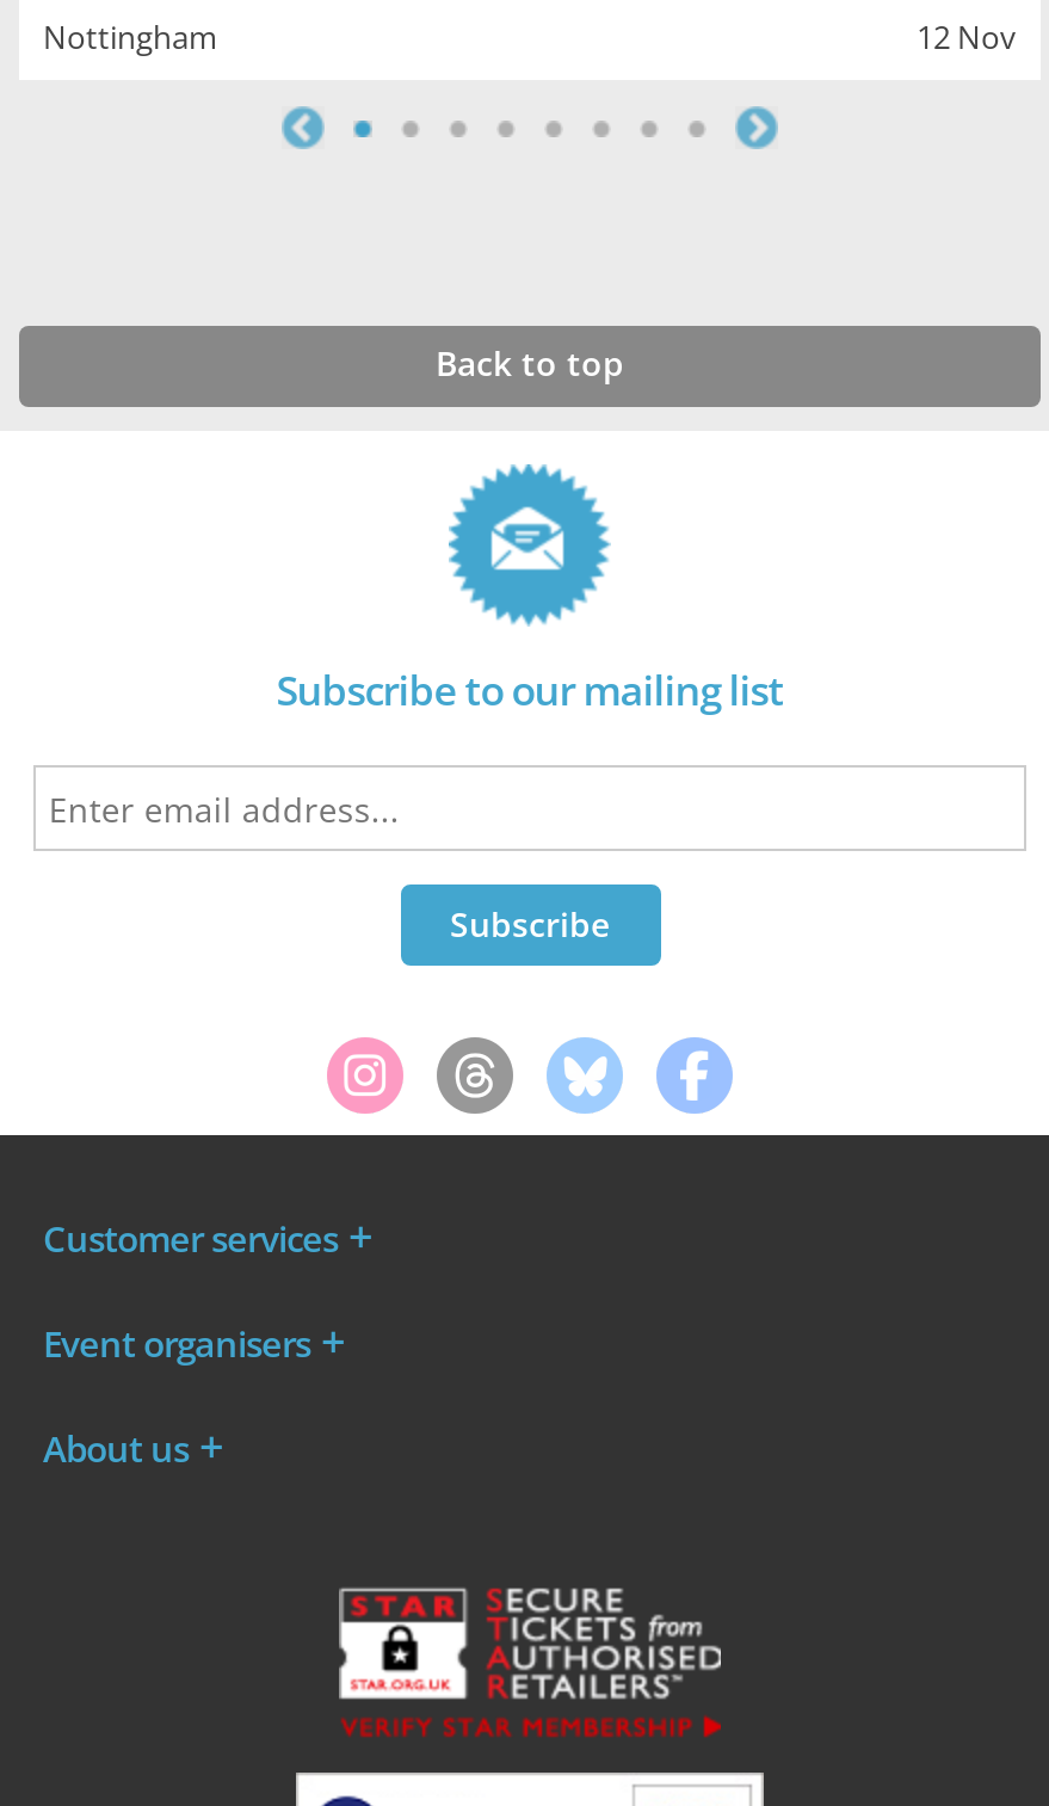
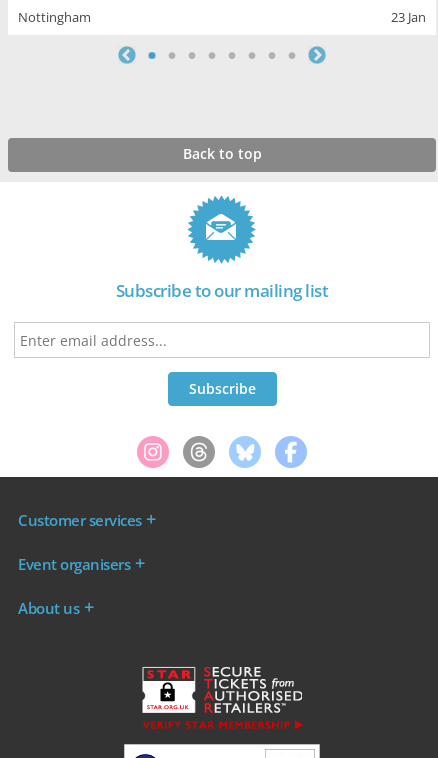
[917,17,1017,60] 12 Nov -> [391,8,426,26] 23 Jan

